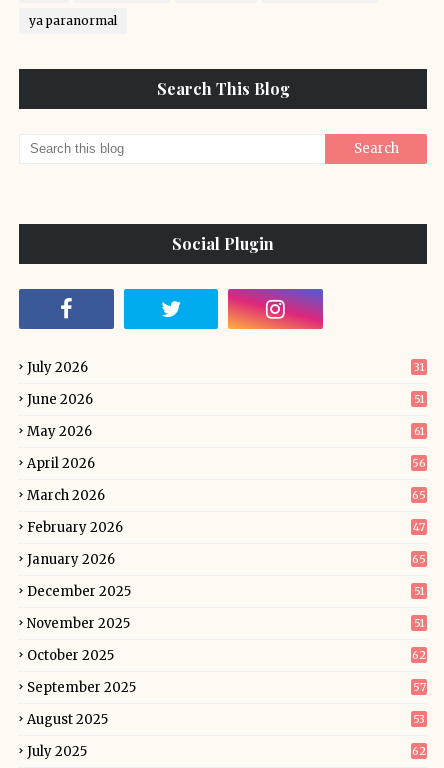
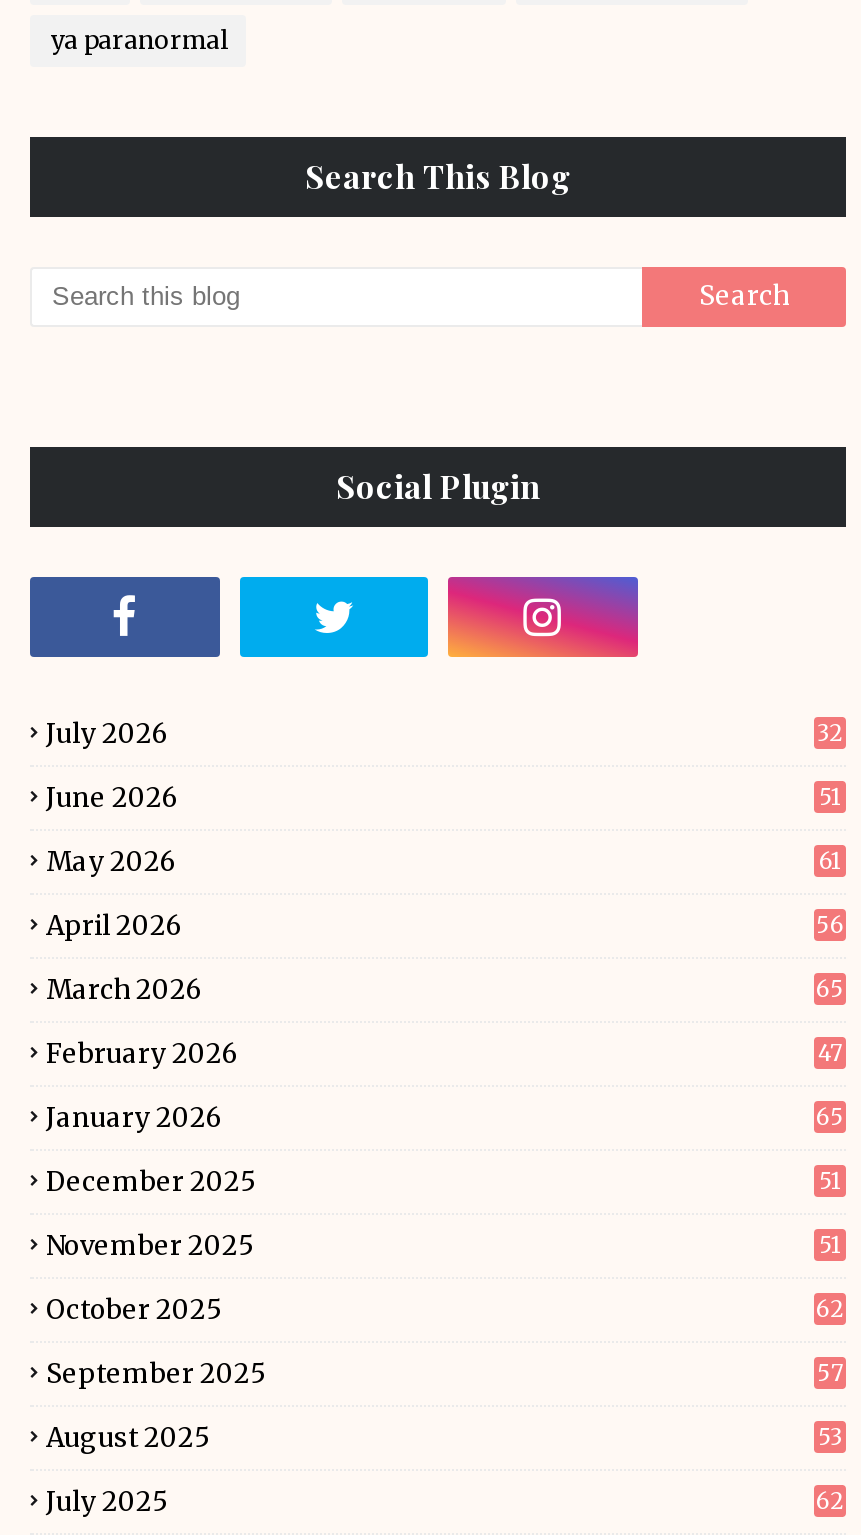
[413,360,424,374] 31 -> [817,719,843,747] 32

